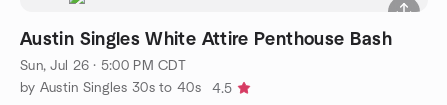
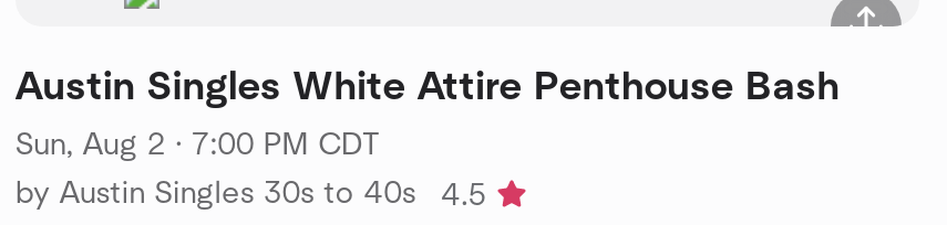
[20,58,186,72] Sun, Jul 26 · 5:00 PM CDT -> [16,129,380,160] Sun, Aug 2 · 7:00 PM CDT

